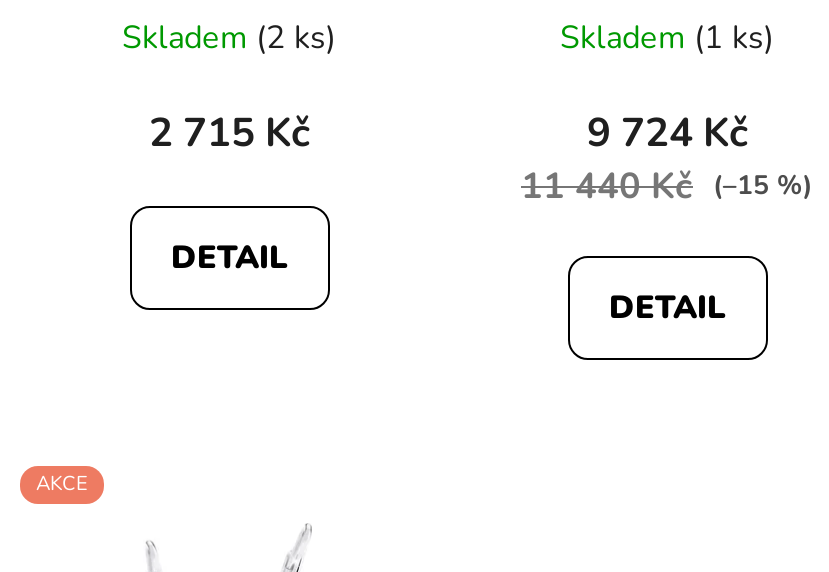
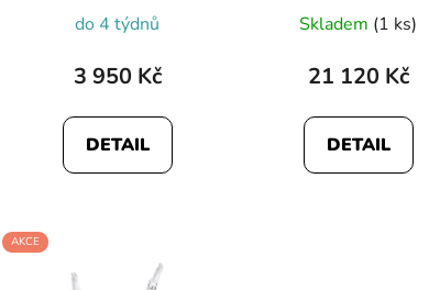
[122,16,336,60] Skladem (2 ks) -> [75,12,159,36] do 4 týdnů
[149,106,309,160] 2 715 Kč -> [73,61,161,91] 3 950 Kč
[521,106,813,210] 9 724 Kč | 11 440 Kč (–15 %) -> [307,61,409,91] 21 120 Kč

